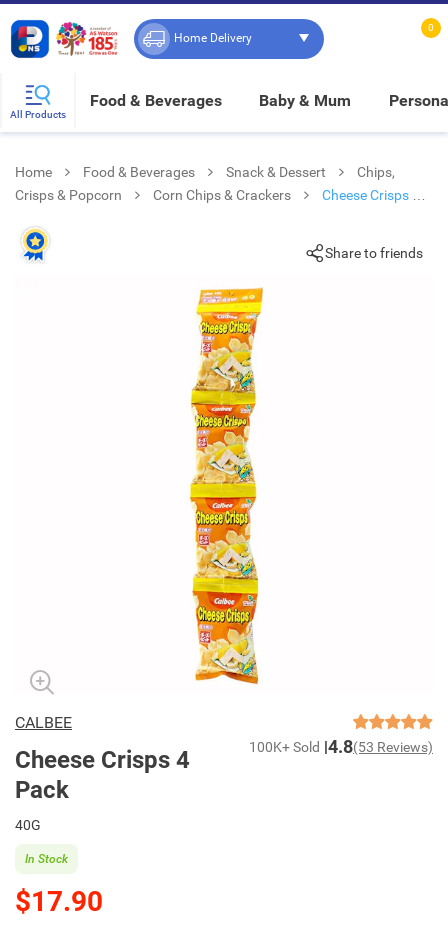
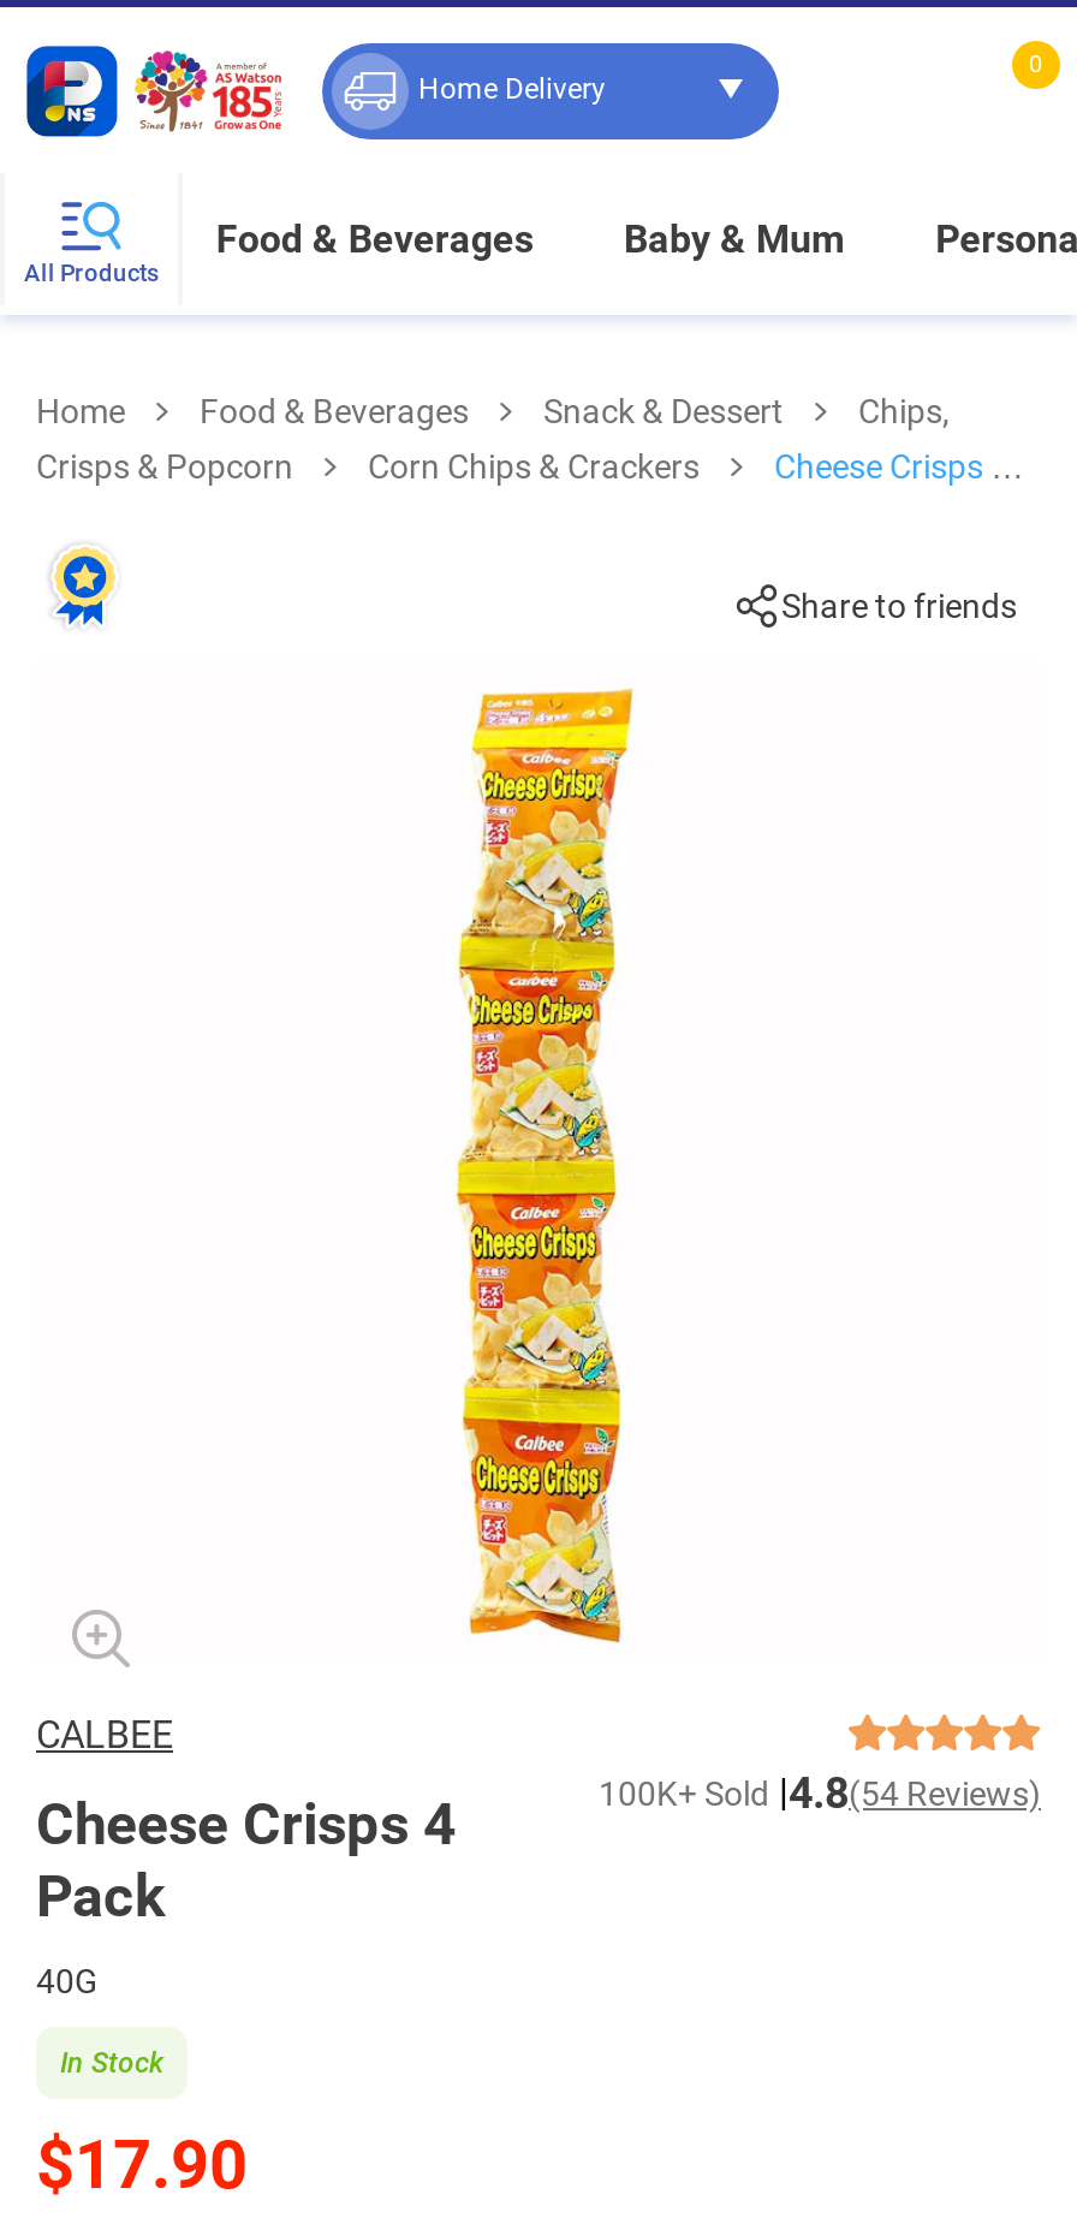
[249,736,433,757] 100K+ Sold 4.8(53 Reviews) -> [599,1768,1041,1819] 100K+ Sold 4.8(54 Reviews)

